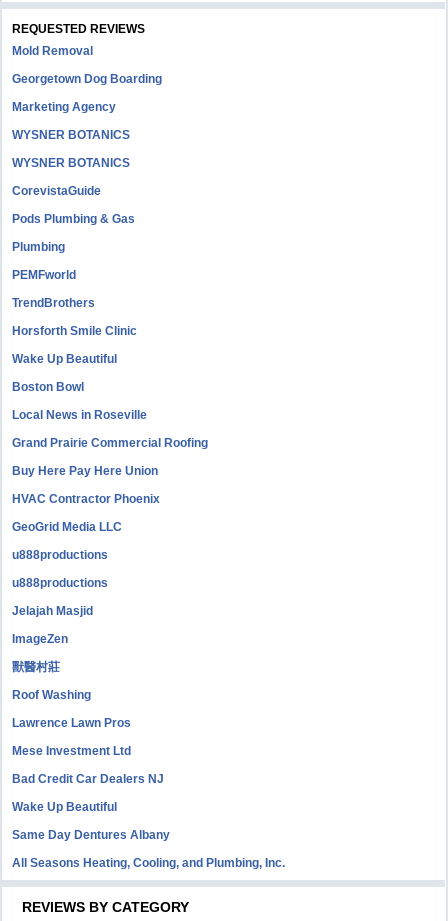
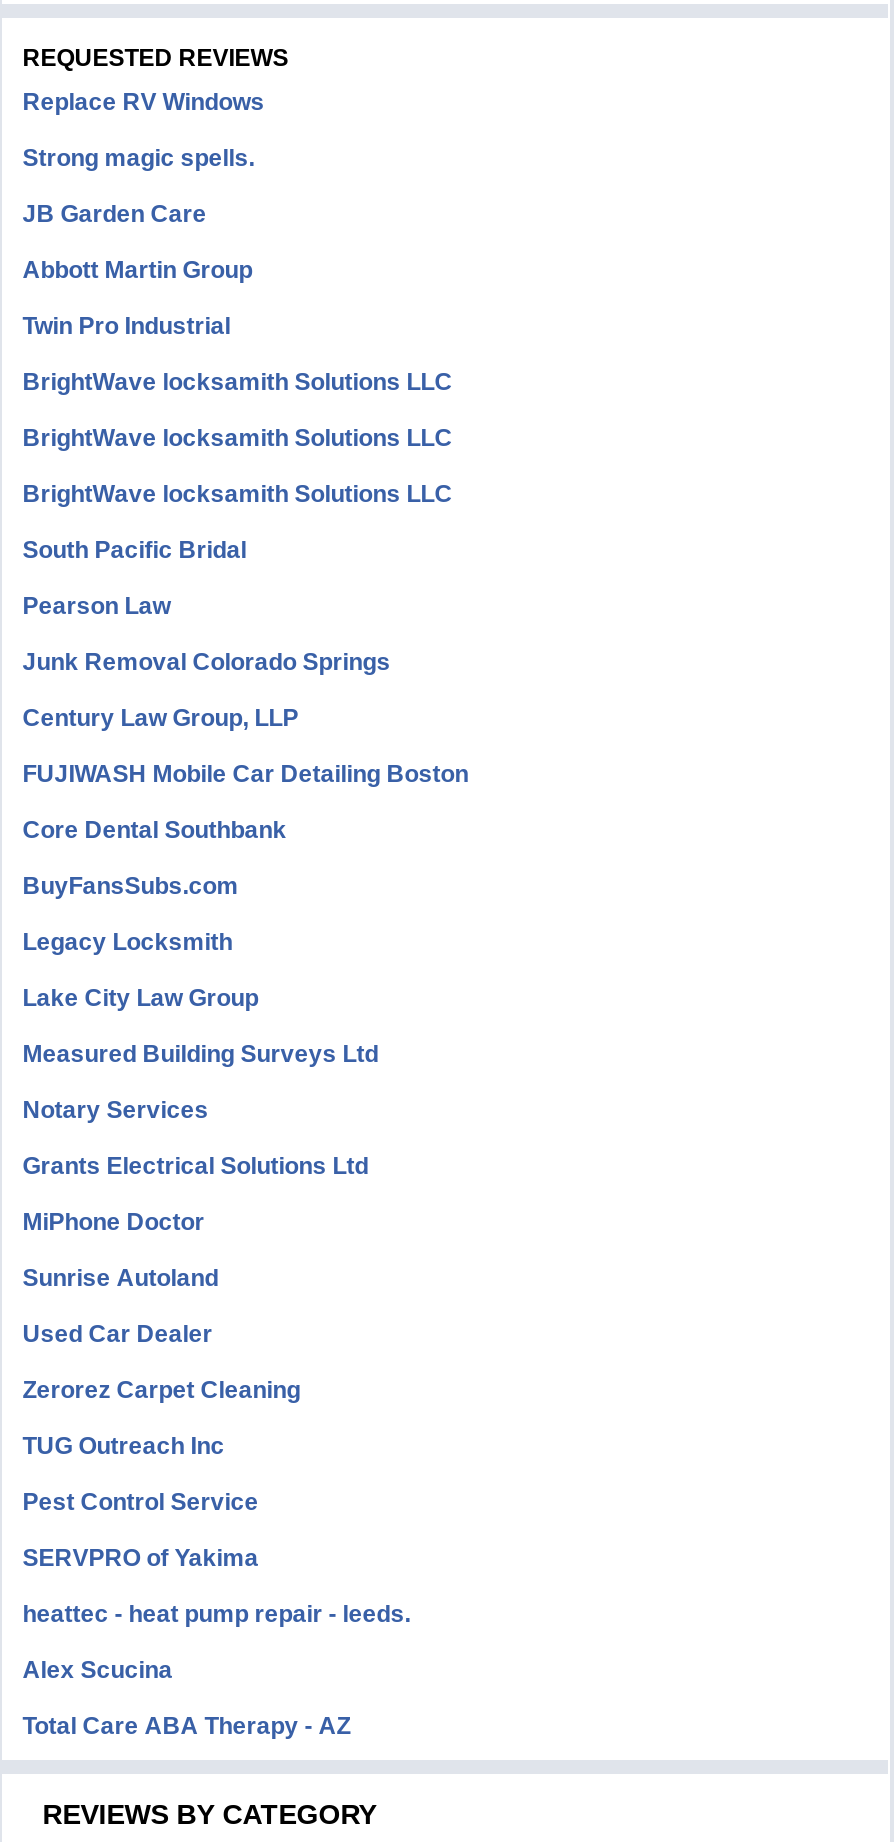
[12,44,93,58] Mold Removal -> [22,88,264,116] Replace RV Windows
[12,72,162,86] Georgetown Dog Boarding -> [22,144,254,172] Strong magic spells.
[12,100,116,114] Marketing Agency -> [22,200,206,228] JB Garden Care
[12,128,130,142] WYSNER BOTANICS -> [22,256,252,284] Abbott Martin Group
[12,156,130,170] WYSNER BOTANICS -> [22,312,230,340] Twin Pro Industrial
[12,184,101,198] CorevistaGuide -> [22,368,452,396] BrightWave locksamith Solutions LLC
[12,212,135,226] Pods Plumbing & Gas -> [22,424,452,452] BrightWave locksamith Solutions LLC
[12,240,65,254] Plumbing -> [22,480,452,508] BrightWave locksamith Solutions LLC
[12,268,76,282] PEMFworld -> [22,536,246,564] South Pacific Bridal
[12,296,95,310] TrendBrothers -> [22,592,170,620] Pearson Law
[12,324,137,338] Horsforth Smile Clinic -> [22,648,390,676] Junk Removal Colorado Springs
[12,352,117,366] Wake Up Beautiful -> [22,704,298,732] Century Law Group, LLP
[12,380,84,394] Boston Bowl -> [22,760,468,788] FUJIWASH Mobile Car Detailing Boston
[12,408,147,422] Local News in Roseville -> [22,816,286,844] Core Dental Southbank
[12,436,208,450] Grand Prairie Commercial Roofing -> [22,872,238,900] BuyFansSubs.com
[12,464,158,478] Buy Here Pay Here Union -> [22,928,232,956] Legacy Locksmith
[12,492,160,506] HVAC Contractor Phoenix -> [22,984,258,1012] Lake City Law Group
[12,520,122,534] GeoGrid Media LLC -> [22,1040,378,1068] Measured Building Surveys Ltd
[12,548,108,562] u888productions -> [22,1096,208,1124] Notary Services
[12,576,108,590] u888productions -> [22,1152,368,1180] Grants Electrical Solutions Ltd
[12,604,93,618] Jelajah Masjid -> [22,1208,204,1236] MiPhone Doctor
[12,632,68,646] ImageZen -> [22,1264,218,1292] Sunrise Autoland
[12,660,60,674] 獸醫村莊 -> [22,1320,212,1348] Used Car Dealer
[12,688,91,702] Roof Washing -> [22,1376,300,1404] Zerorez Carpet Cleaning
[12,716,131,730] Lawrence Lawn Pros -> [22,1432,224,1460] TUG Outreach Inc
[12,744,131,758] Mese Investment Ltd -> [22,1488,258,1516] Pest Control Service
[12,772,164,786] Bad Credit Car Dealers NJ -> [22,1544,258,1572] SERVPRO of Yakima
[12,800,117,814] Wake Up Beautiful -> [22,1600,410,1628] heattec - heat pump repair - leeds.
[12,828,170,842] Same Day Dentures Albany -> [22,1656,172,1684] Alex Scucina
[12,856,285,870] All Seasons Heating, Cooling, and Plumbing, Inc. -> [22,1712,350,1740] Total Care ABA Therapy - AZ

